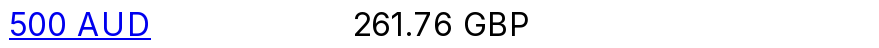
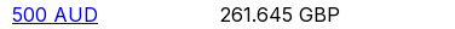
[353,4,531,44] 261.76 GBP -> [220,2,340,26] 261.645 GBP

